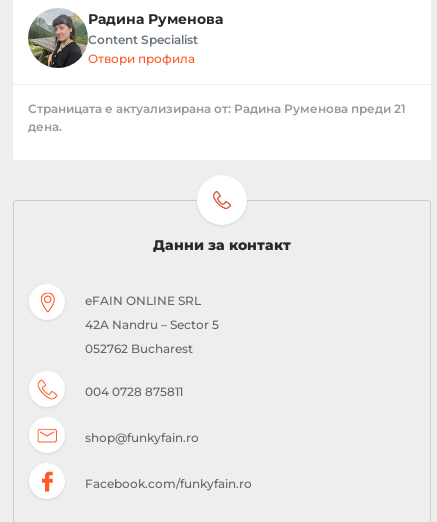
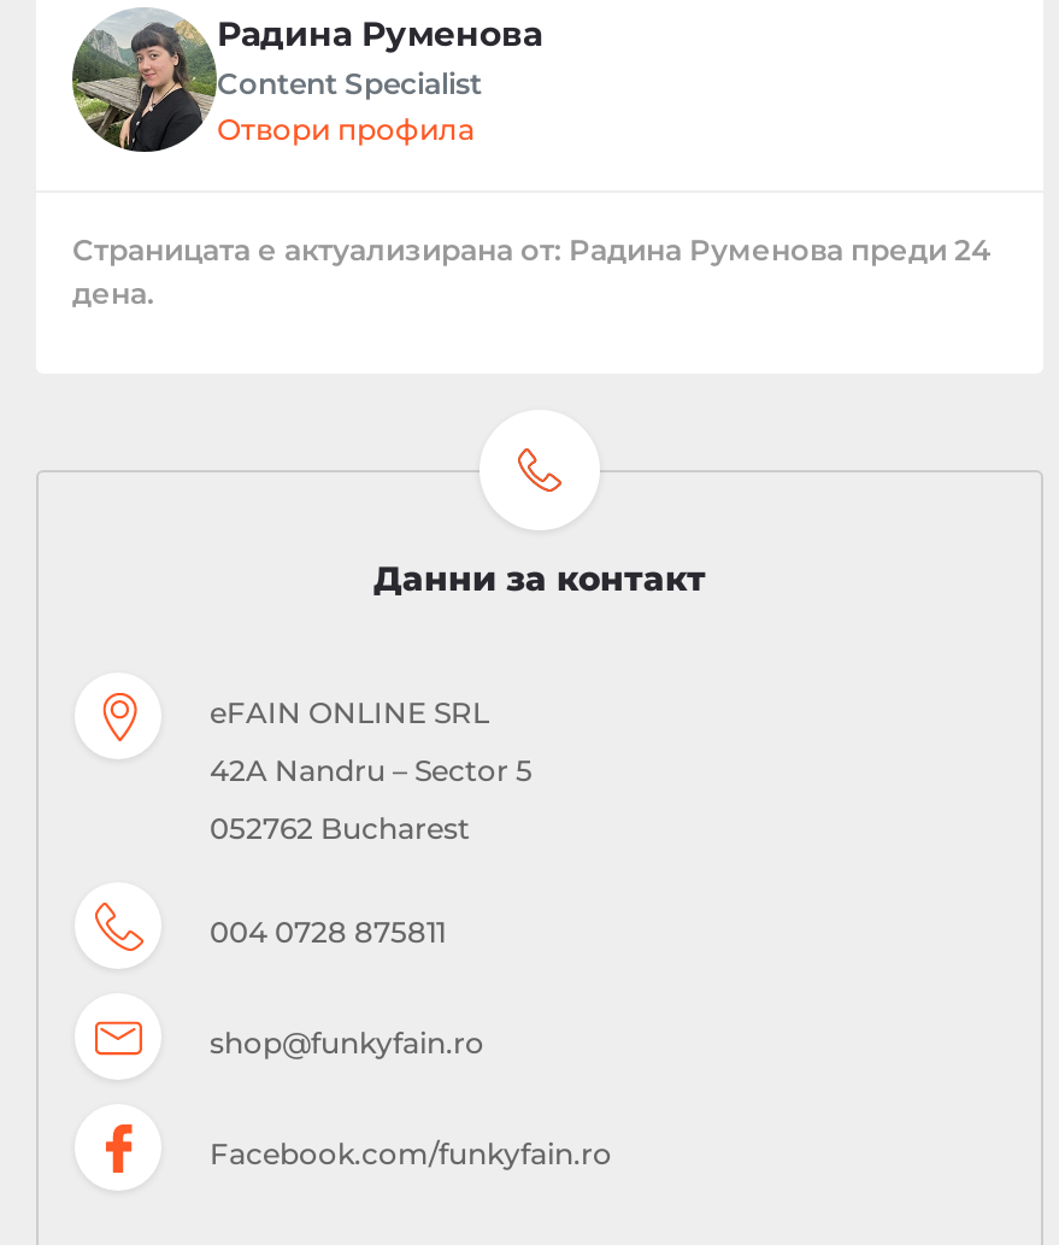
[28,101,406,116] Страницата е актуализирана от: Радина Руменова преди 21 -> [72,231,990,268] Страницата е актуализирана от: Радина Руменова преди 24

